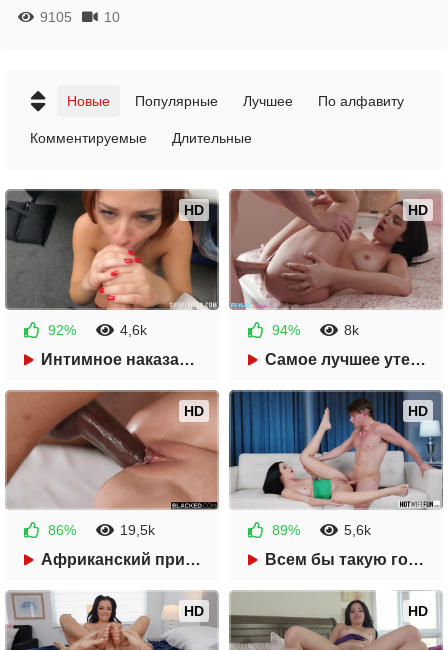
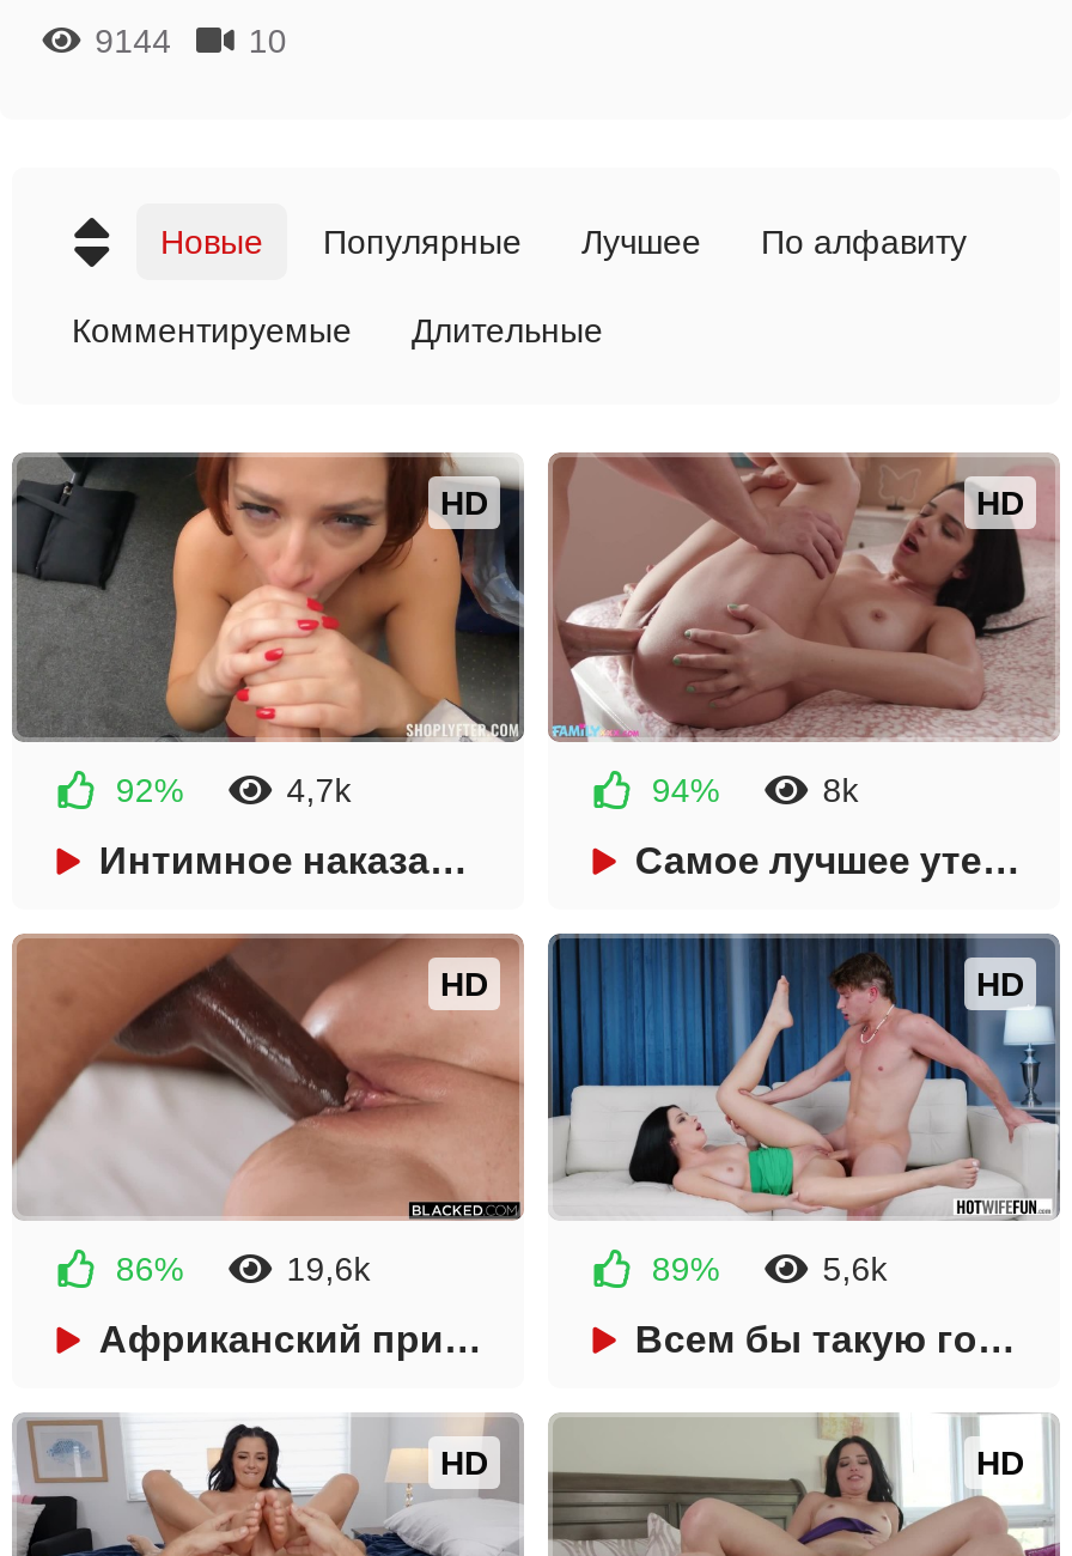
[40,9,72,25] 9105 -> [95,23,171,61] 9144
[120,322,147,338] 4,6k -> [287,770,351,809] 4,7k
[120,522,155,538] 19,5k -> [287,1250,370,1288] 19,6k

